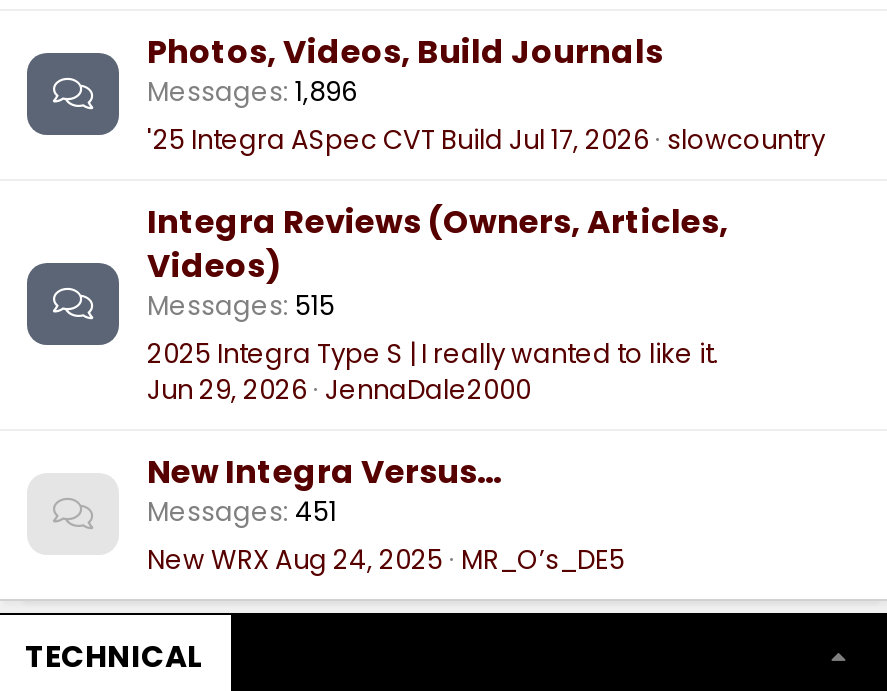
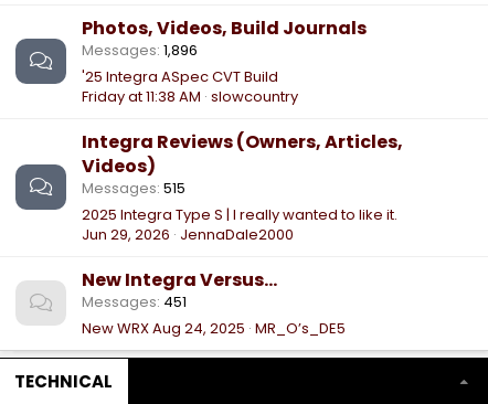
[25,51,825,159] [image] | '25 Integra ASpec CVT Build Jul 17, 2026 slowcountry -> [15,29,298,107] [image] | '25 Integra ASpec CVT Build | Friday at 11:38 AM slowcountry

